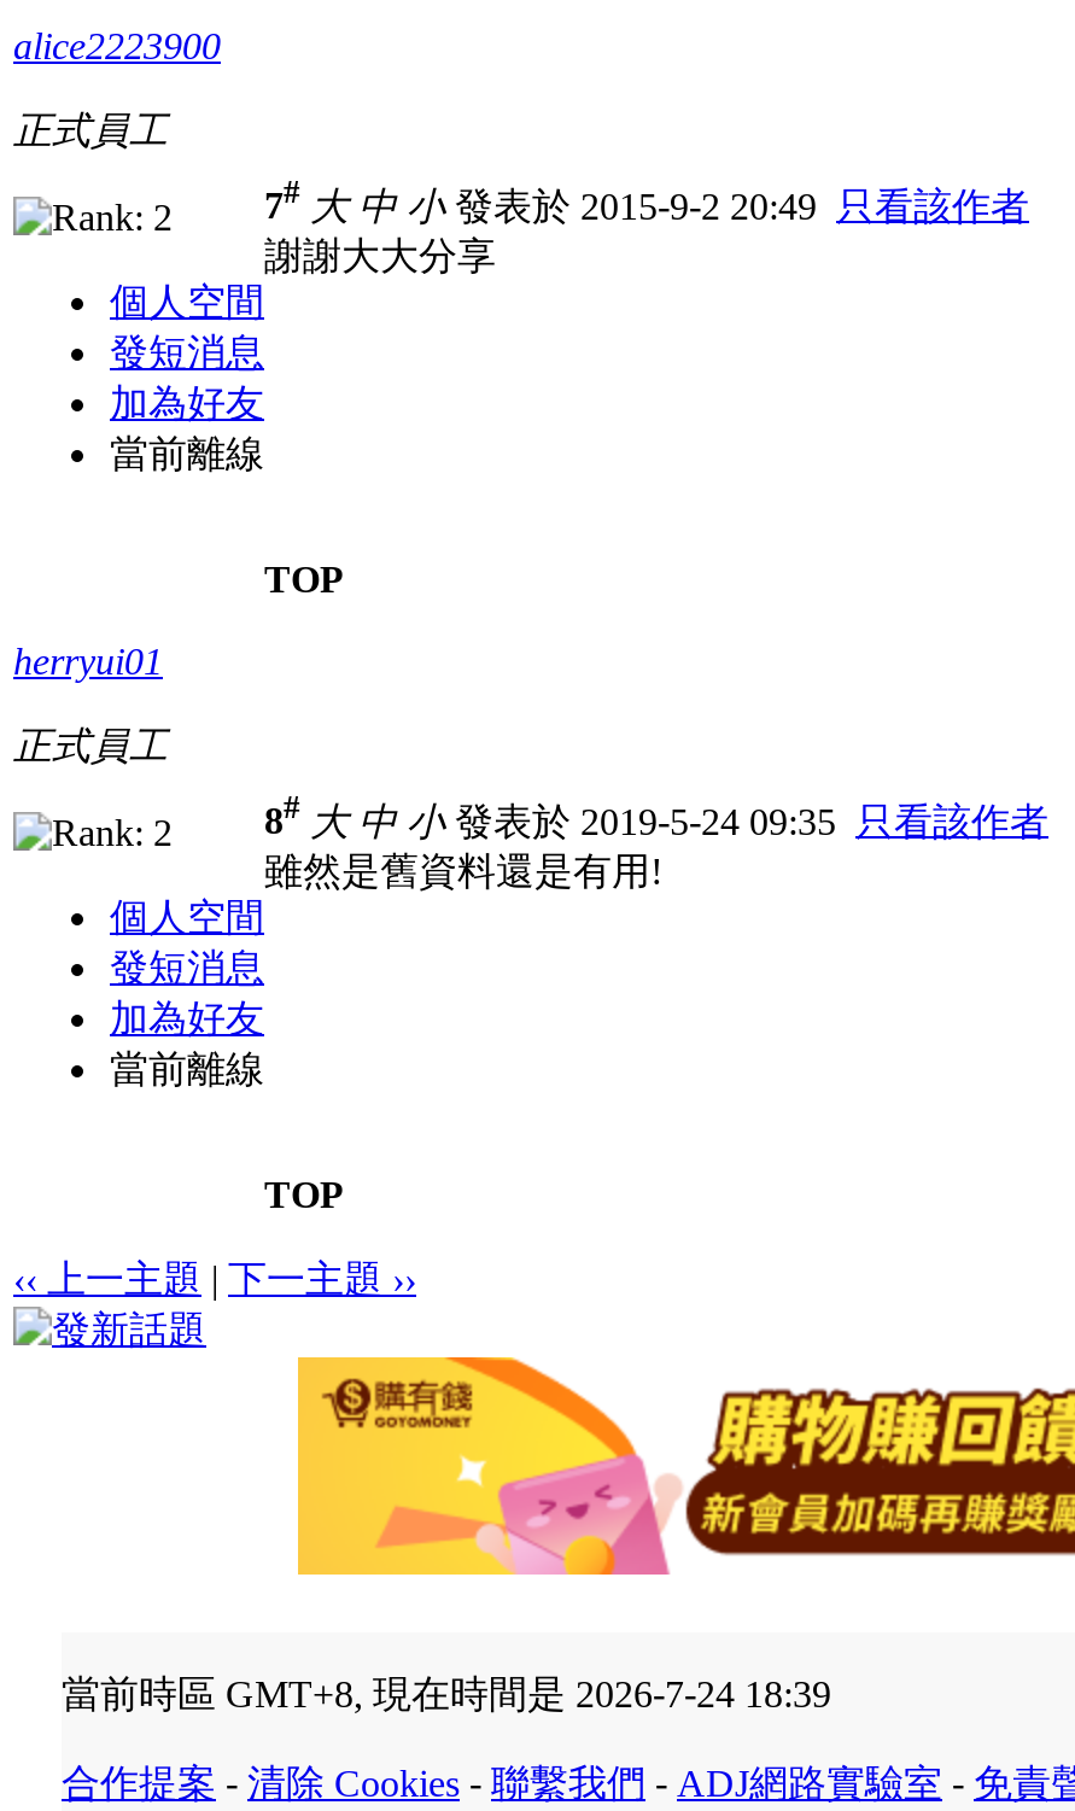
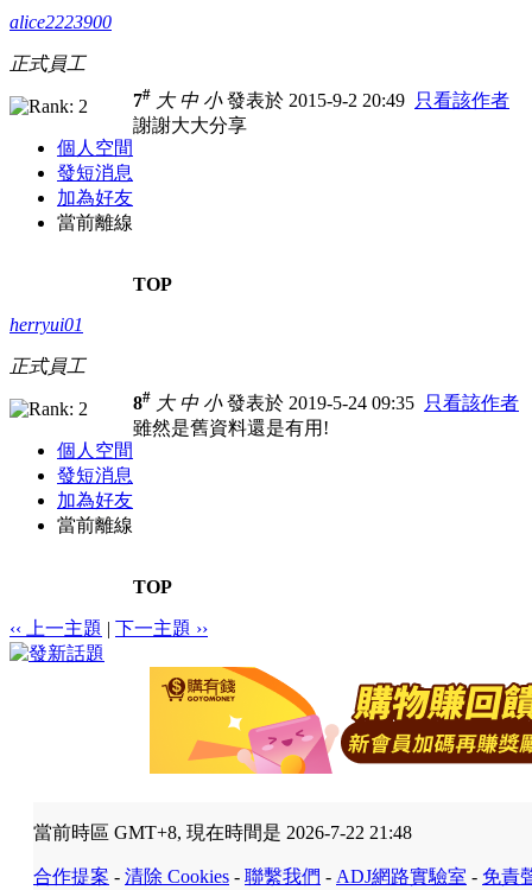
[62,1673,831,1714] 當前時區 GMT+8, 現在時間是 2026-7-24 18:39 -> [33,822,412,842] 當前時區 GMT+8, 現在時間是 2026-7-22 21:48

